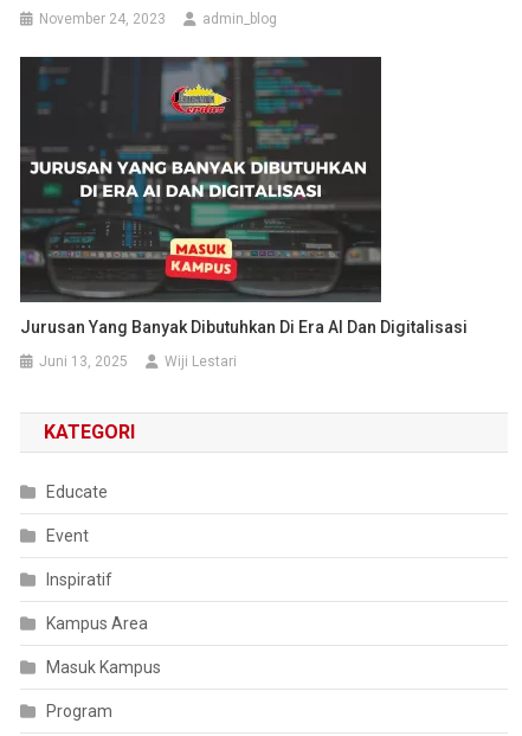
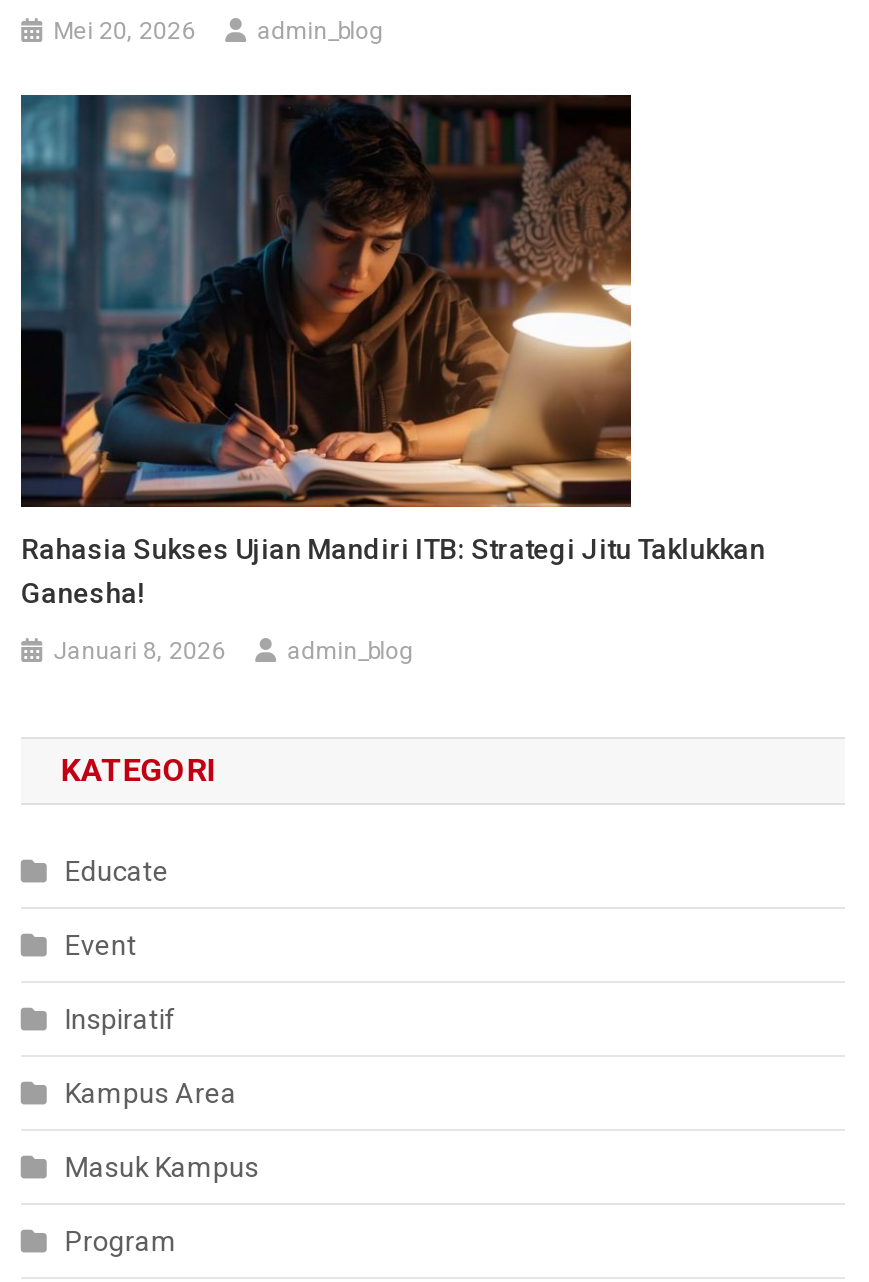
[39,11,166,27] November 24, 2023 -> [53,17,195,45] Mei 20, 2026
[19,57,468,337] [image] | Jurusan Yang Banyak Dibutuhkan Di Era AI Dan Digitalisasi -> [19,95,765,609] [image] | Rahasia Sukses Ujian Mandiri ITB: Strategi Jitu Taklukkan | Ganesha!
[39,353,237,370] Juni 13, 2025 | Wiji Lestari -> [53,637,413,665] Januari 8, 2026 | admin_blog

